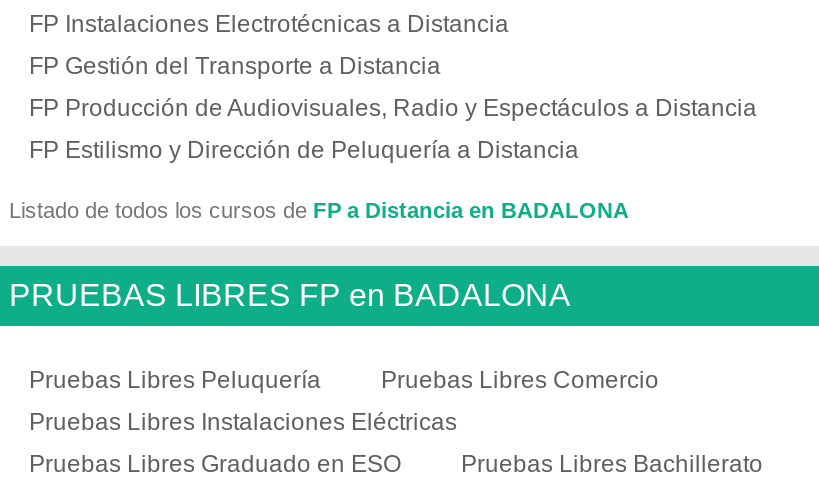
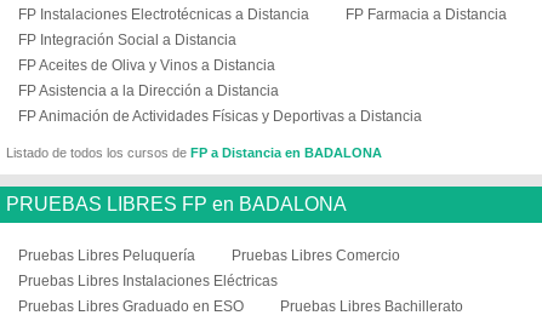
[29,52,757,164] FP Gestión del Transporte a Distancia | FP Producción de Audiovisuales, Radio y Espectáculos a Distancia | FP Estilismo y Dirección de Peluquería a Distancia -> [18,6,507,125] FP Farmacia a Distancia | FP Integración Social a Distancia | FP Aceites de Oliva y Vinos a Distancia | FP Asistencia a la Dirección a Distancia | FP Animación de Actividades Físicas y Deportivas a Distancia

